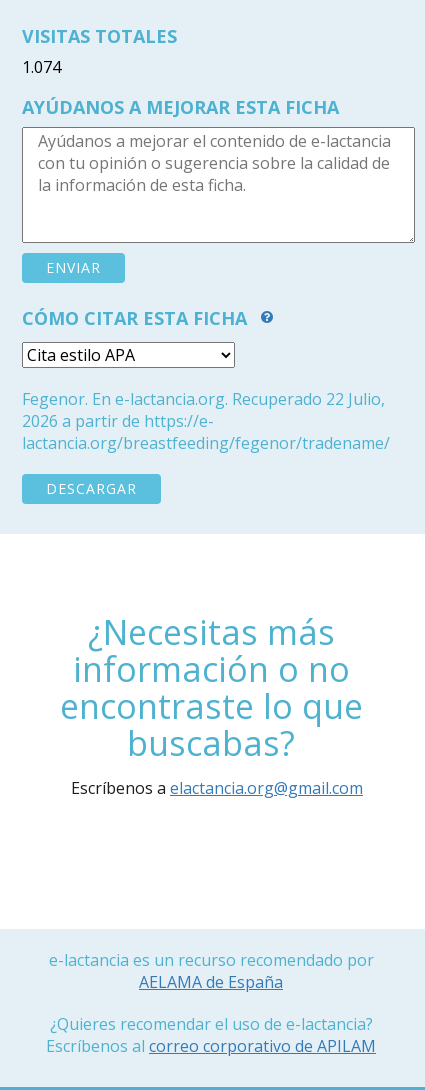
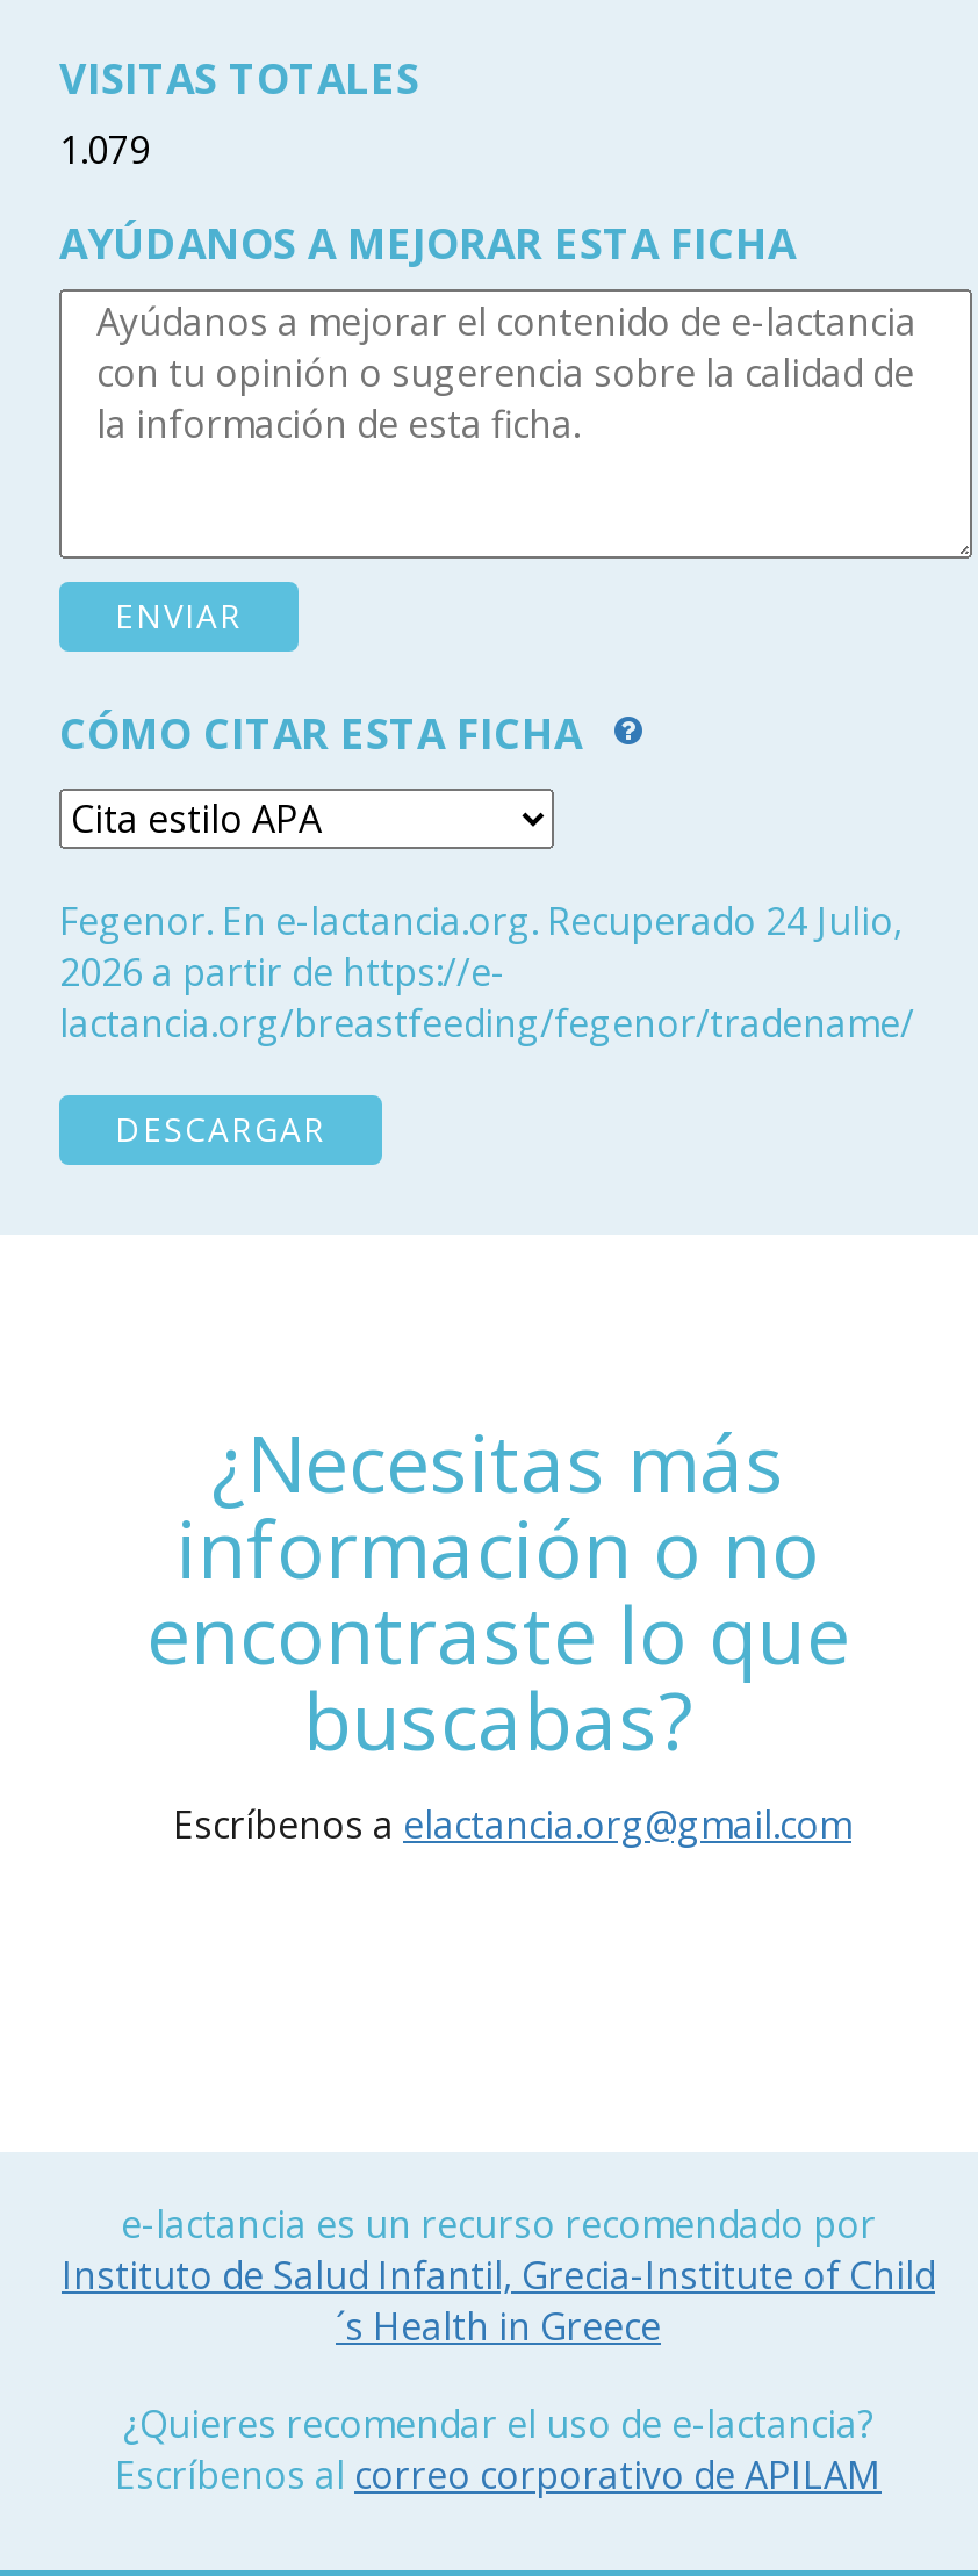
[22,56,61,78] 1.074 -> [59,124,150,175] 1.079
[22,388,385,410] Fegenor. En e-lactancia.org. Recuperado 22 Julio, -> [59,895,903,947] Fegenor. En e-lactancia.org. Recuperado 24 Julio,
[139,971,283,993] AELAMA de España -> [62,2250,935,2352] Instituto de Salud Infantil, Grecia-Institute of Child | ´s Health in Greece

